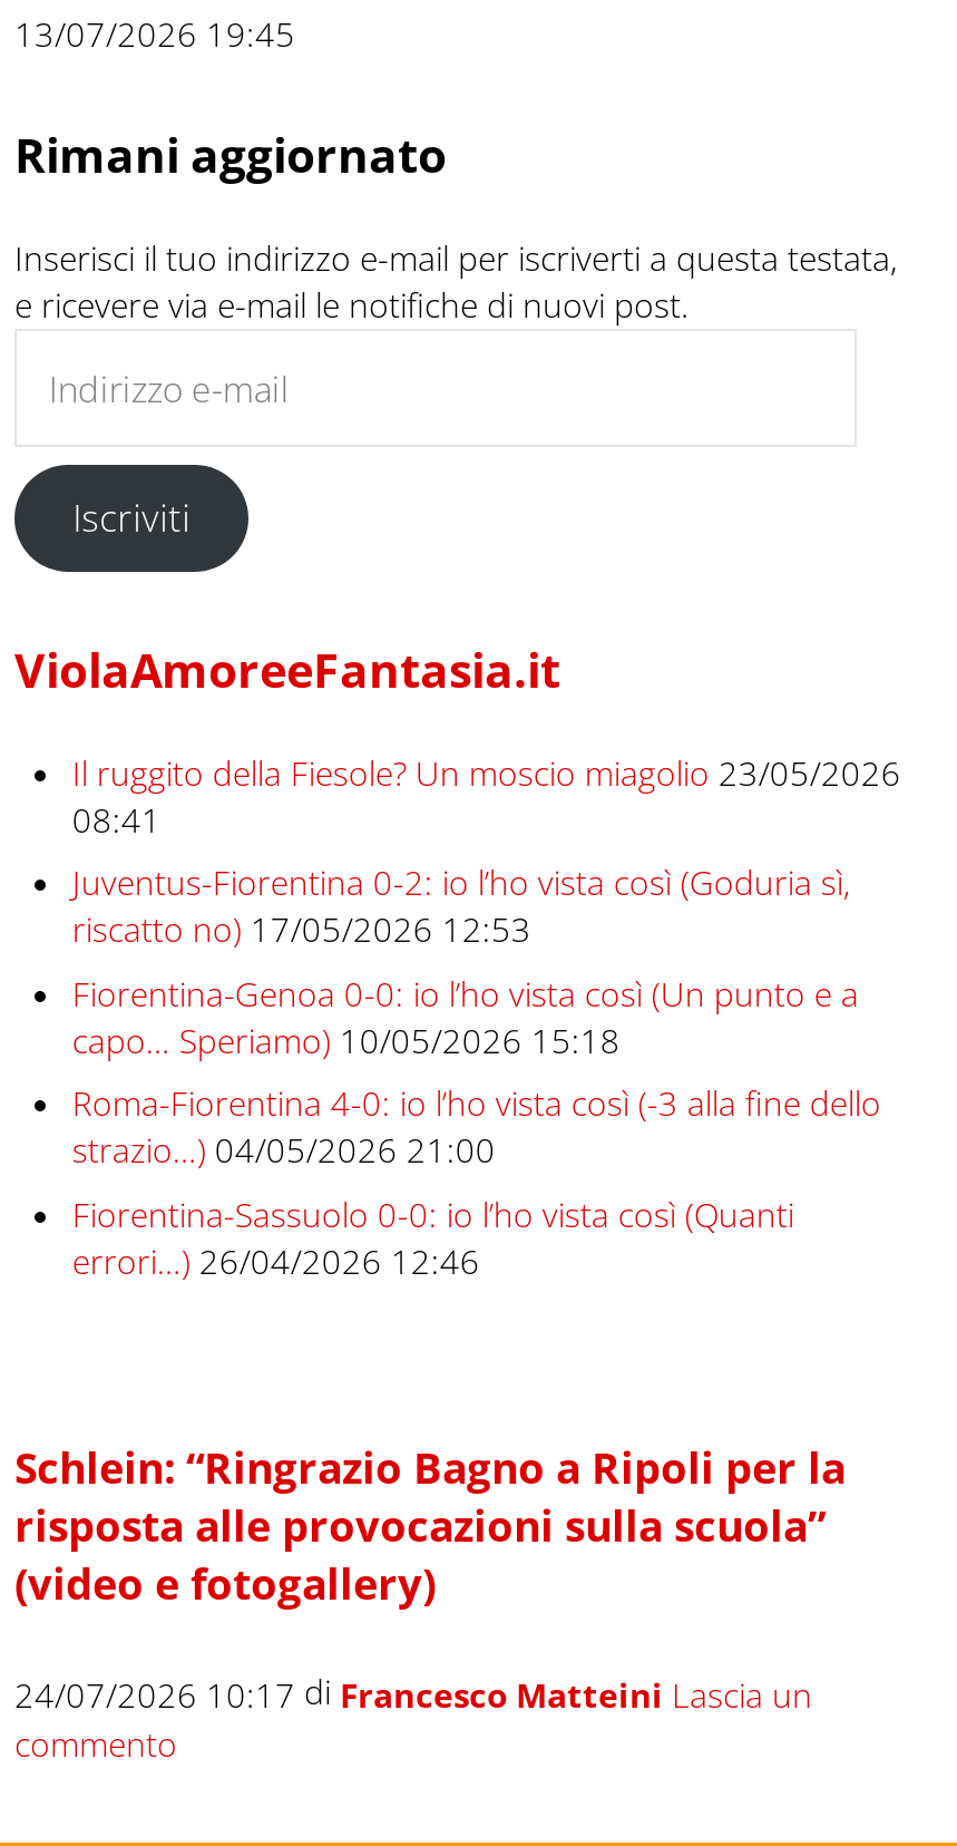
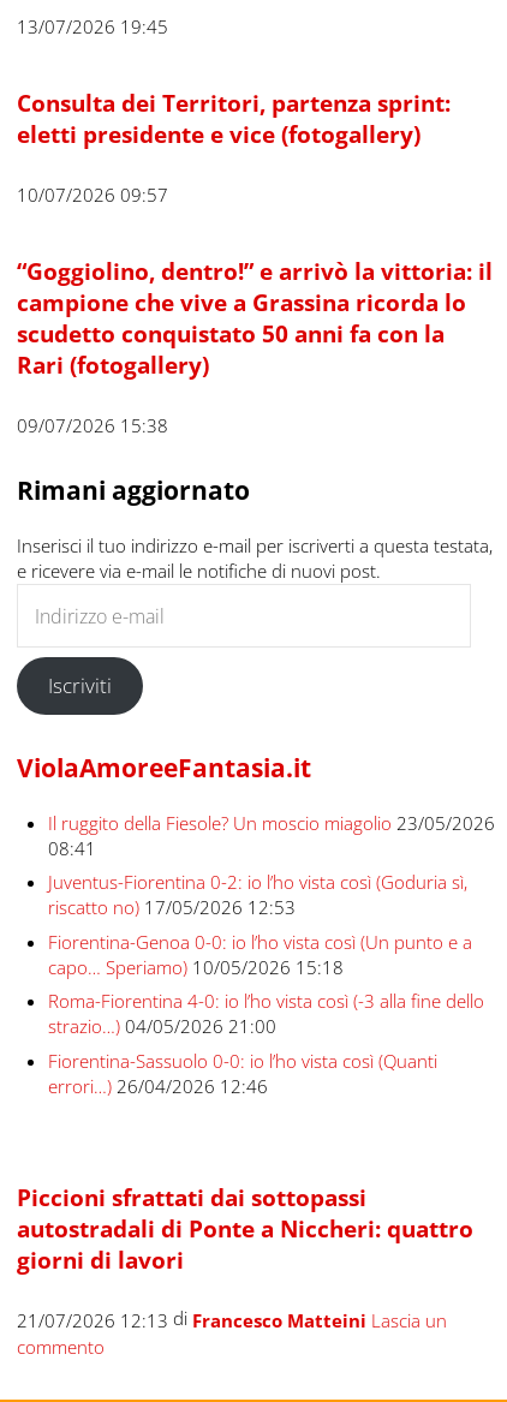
none -> [17,88,493,437] Consulta dei Territori, partenza sprint: | eletti presidente e vice (fotogallery) | 10/07/2026 09:57 | “Goggiolino, dentro!” e arrivò la vittoria: il | campione che vive a Grassina ricorda lo | scudetto conquistato 50 anni fa con la | Rari (fotogallery) | 09/07/2026 15:38
[14,1439,846,1611] Schlein: “Ringrazio Bagno a Ripoli per la | risposta alle provocazioni sulla scuola” | (video e fotogallery) -> [17,1182,473,1275] Piccioni sfrattati dai sottopassi | autostradali di Ponte a Niccheri: quattro | giorni di lavori
[14,1669,812,1717] 24/07/2026 10:17 di Francesco Matteini Lascia un -> [17,1306,447,1332] 21/07/2026 12:13 di Francesco Matteini Lascia un

